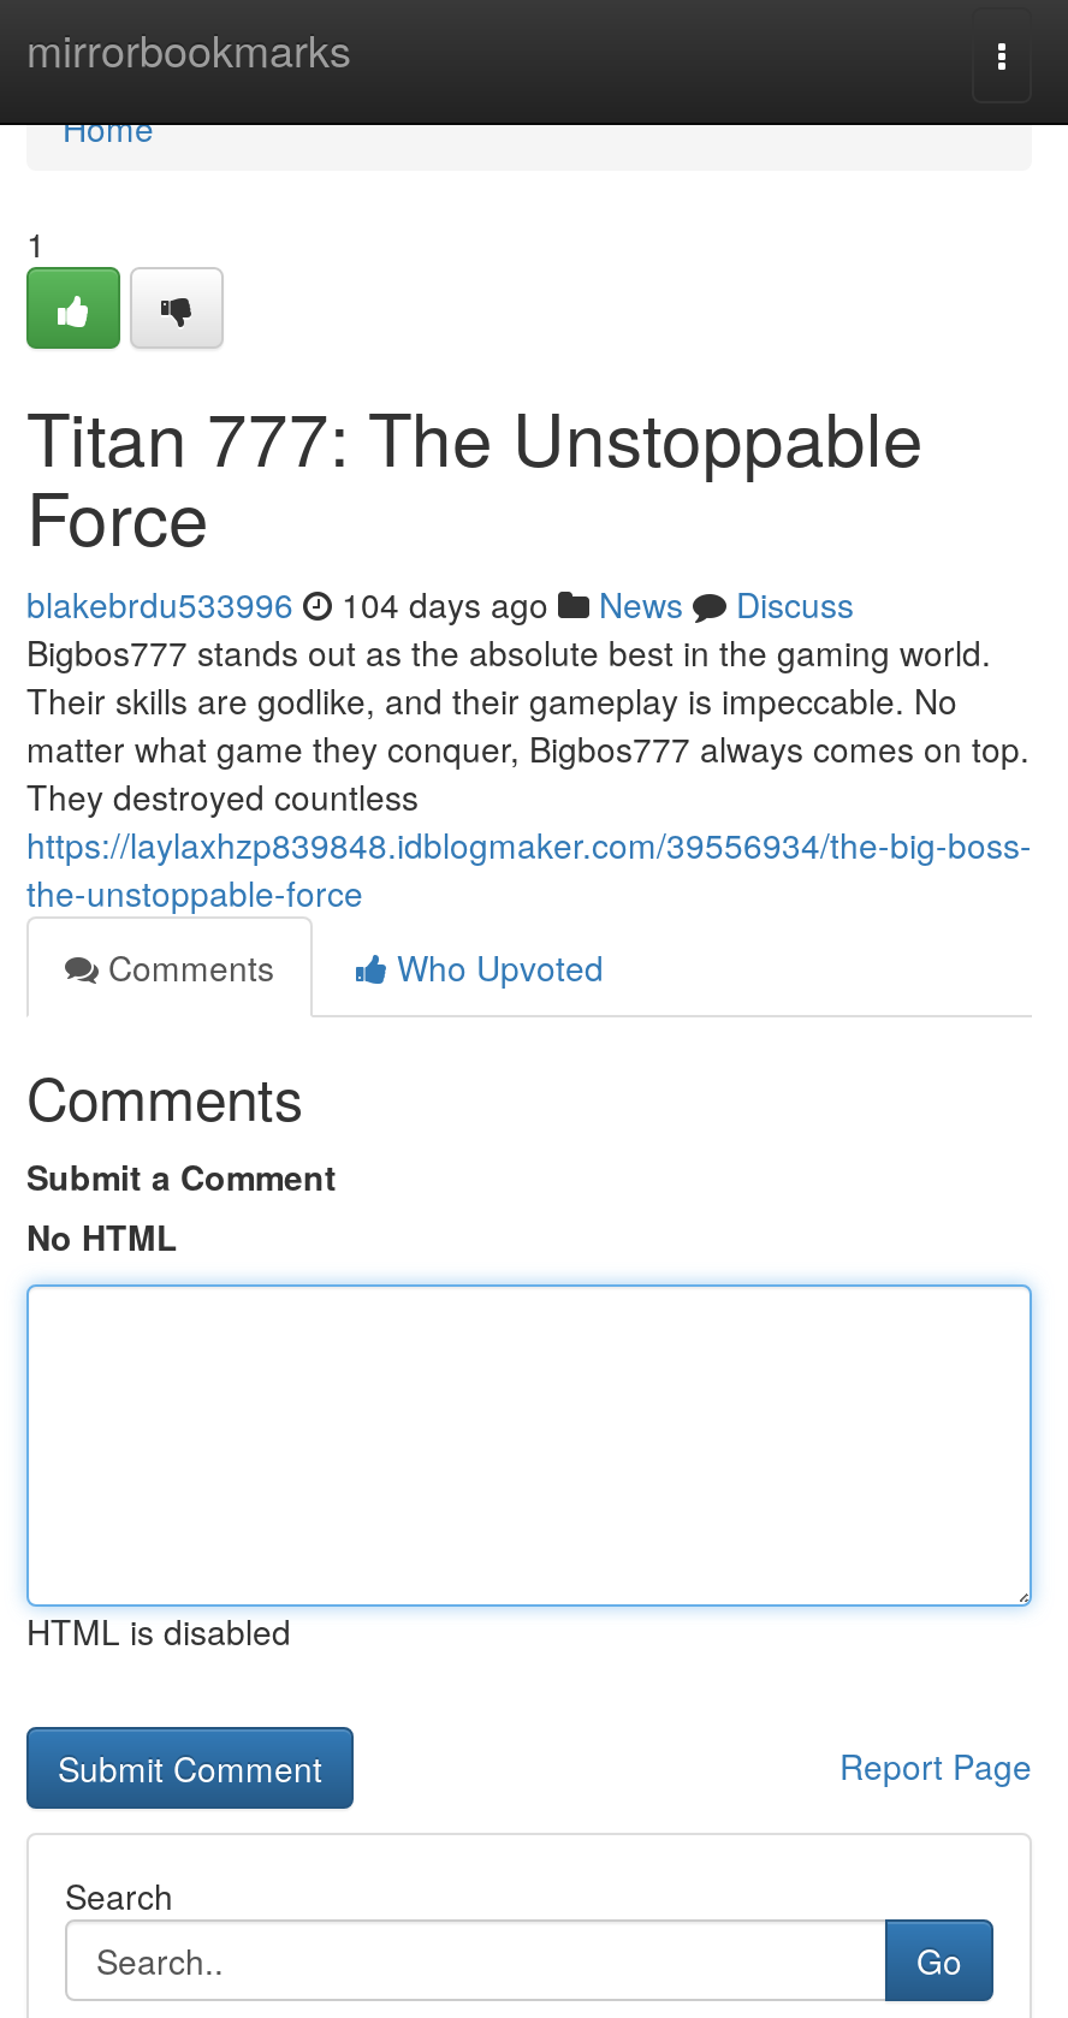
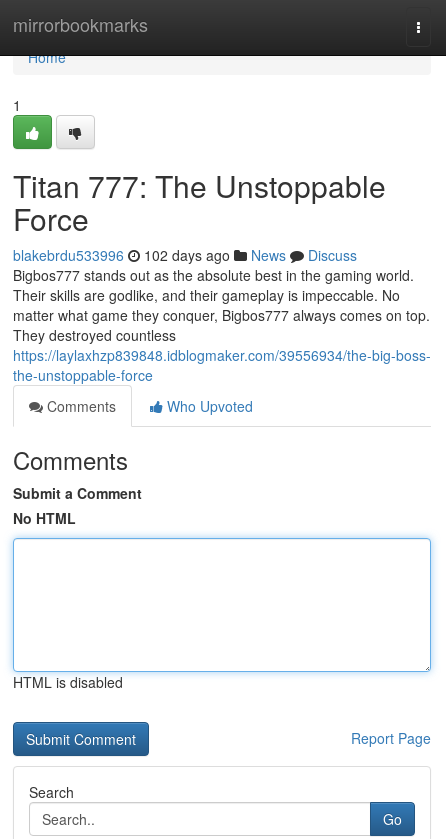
[26,580,854,628] blakebrdu533996 104 days ago News Discuss -> [13,245,357,265] blakebrdu533996 102 days ago News Discuss

